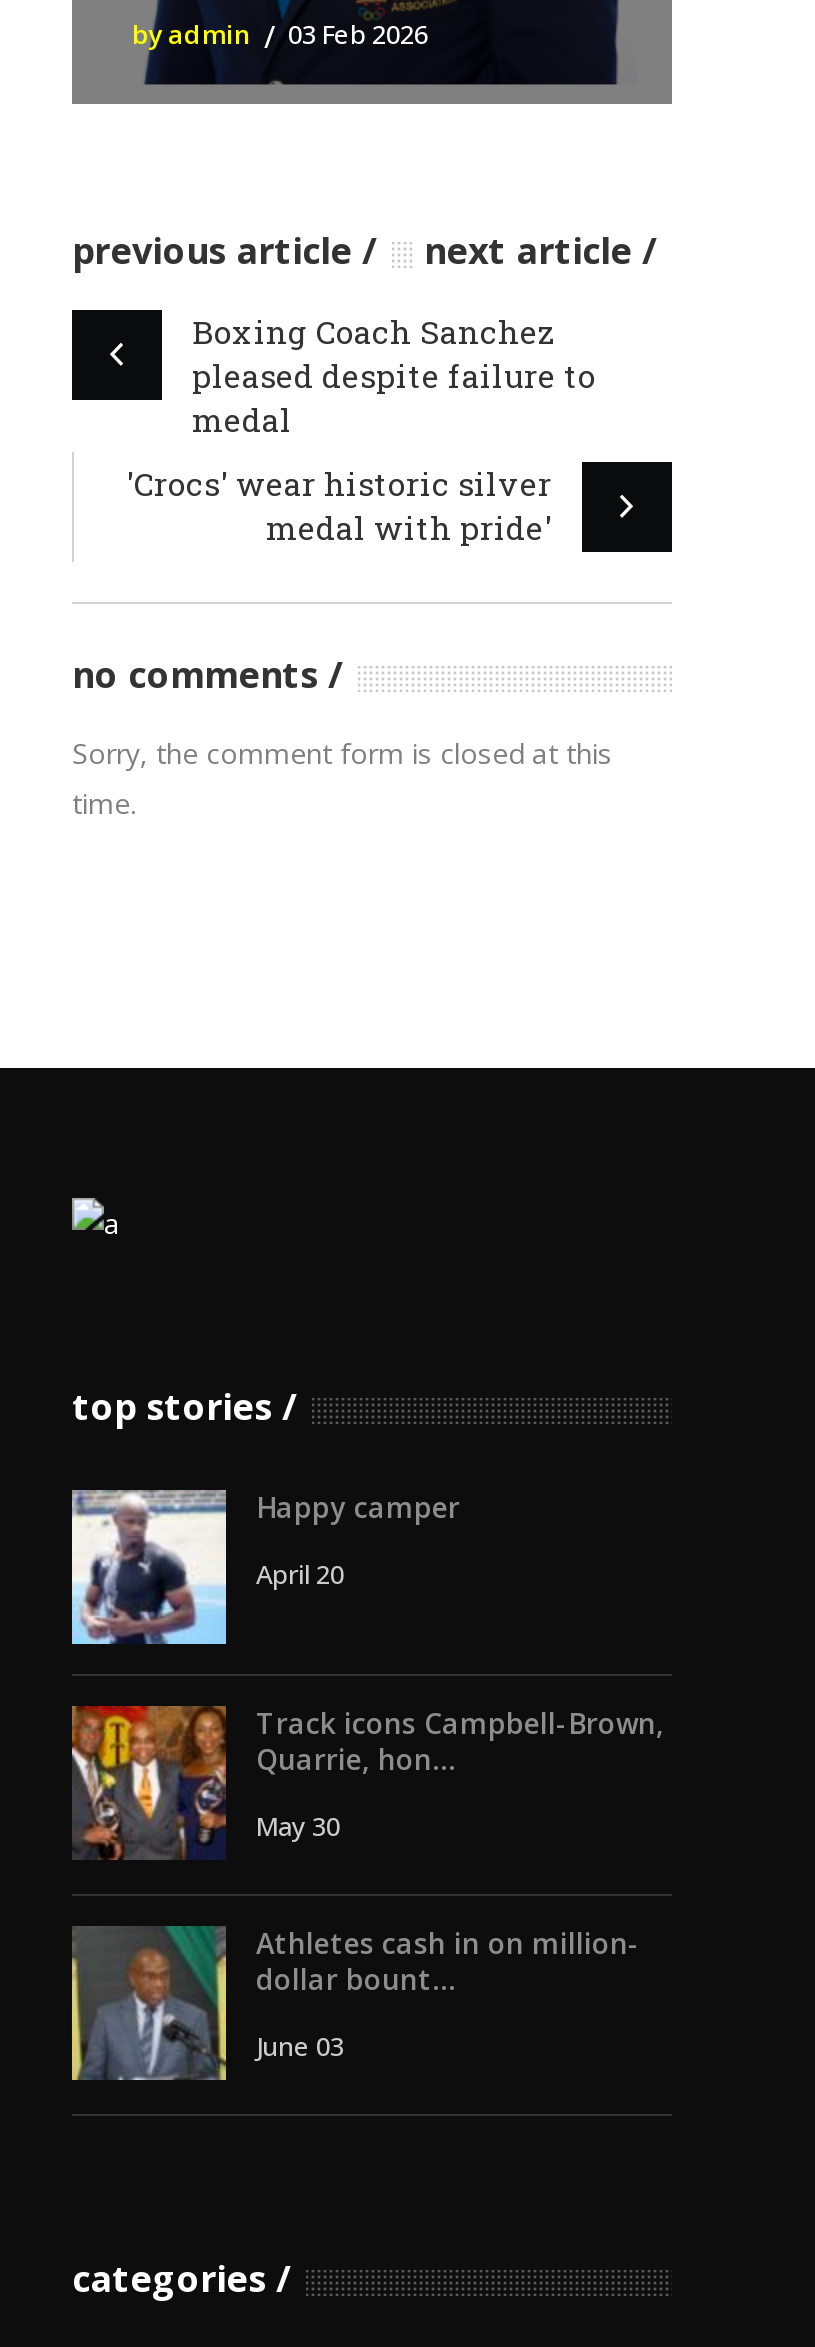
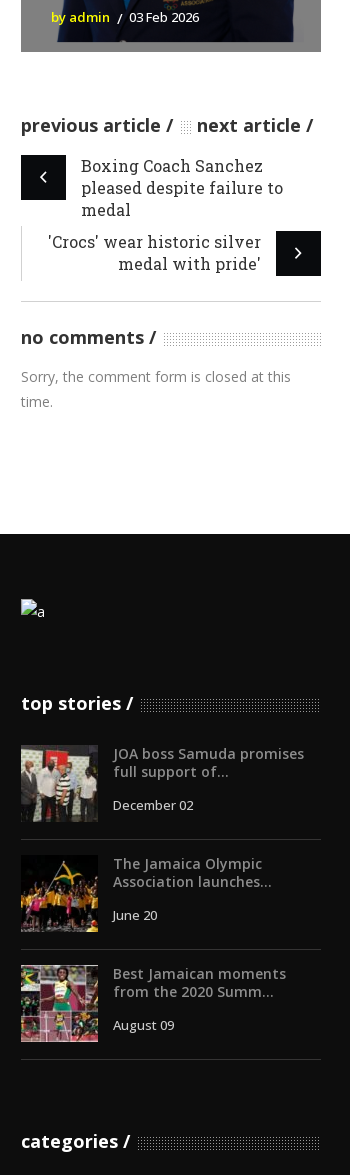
[70,1489,460,1646] [image] | Happy camper -> [21,744,304,822] [image] | JOA boss Samuda promises | full support of...
[256,1555,344,1591] April 20 -> [113,795,193,813] December 02
[70,1704,664,1860] [image] | Track icons Campbell-Brown, | Quarrie, hon... -> [20,854,272,933] [image] | The Jamaica Olympic | Association launches...
[256,1807,340,1843] May 30 -> [113,905,157,923] June 20
[70,1925,640,2080] [image] | Athletes cash in on million- | dollar bount... -> [20,964,286,1043] [image] | Best Jamaican moments | from the 2020 Summ...
[256,2027,344,2063] June 03 -> [113,1015,174,1033] August 09

